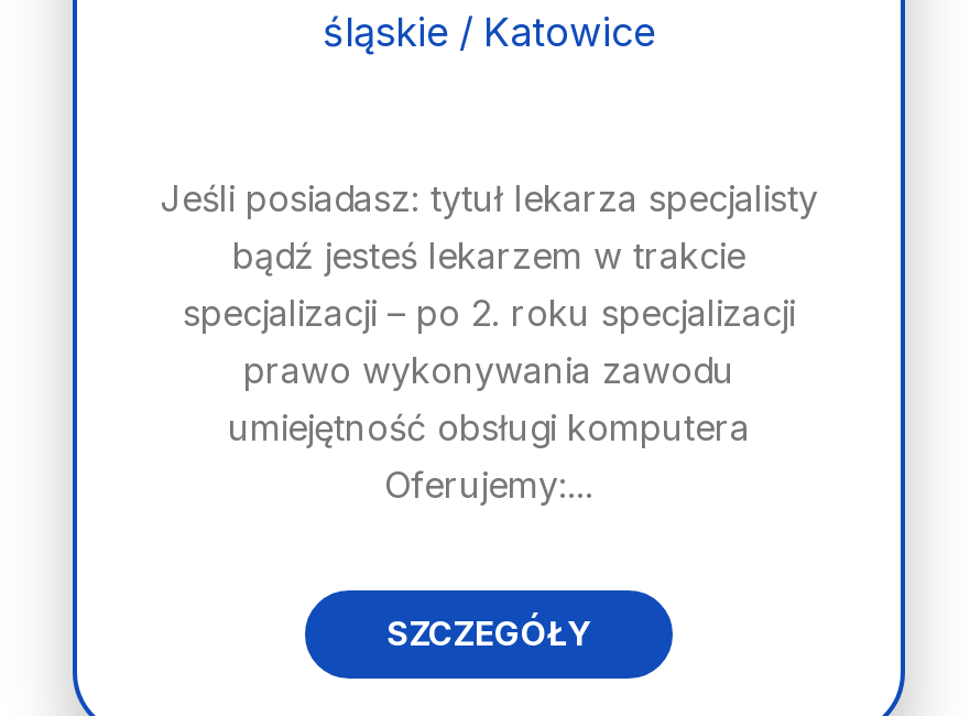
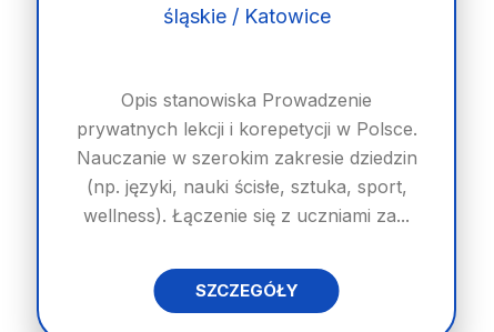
[160,176,818,507] Jeśli posiadasz: tytuł lekarza specjalisty | bądź jesteś lekarzem w trakcie | specjalizacji – po 2. roku specjalizacji | prawo wykonywania zawodu | umiejętność obsługi komputera | Oferujemy:... -> [76,89,417,227] Opis stanowiska Prowadzenie | prywatnych lekcji i korepetycji w Polsce. | Nauczanie w szerokim zakresie dziedzin | (np. języki, nauki ścisłe, sztuka, sport, | wellness). Łączenie się z uczniami za...

